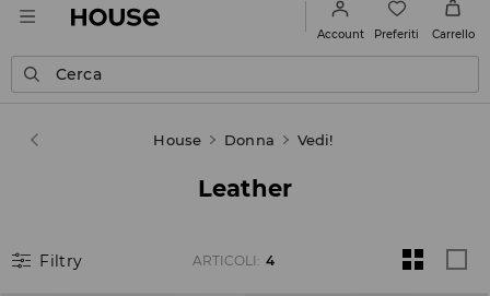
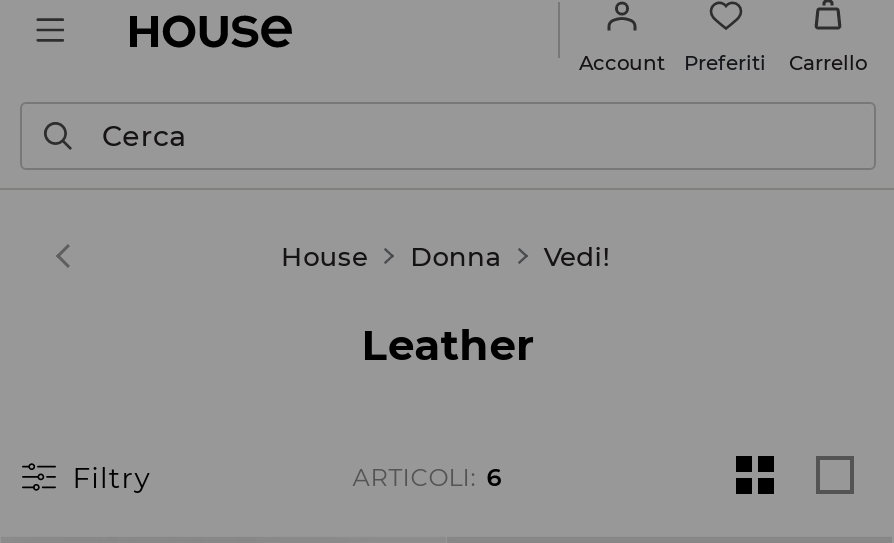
[193,252,275,269] ARTICOLI: 4 -> [352,462,502,492] ARTICOLI: 6

